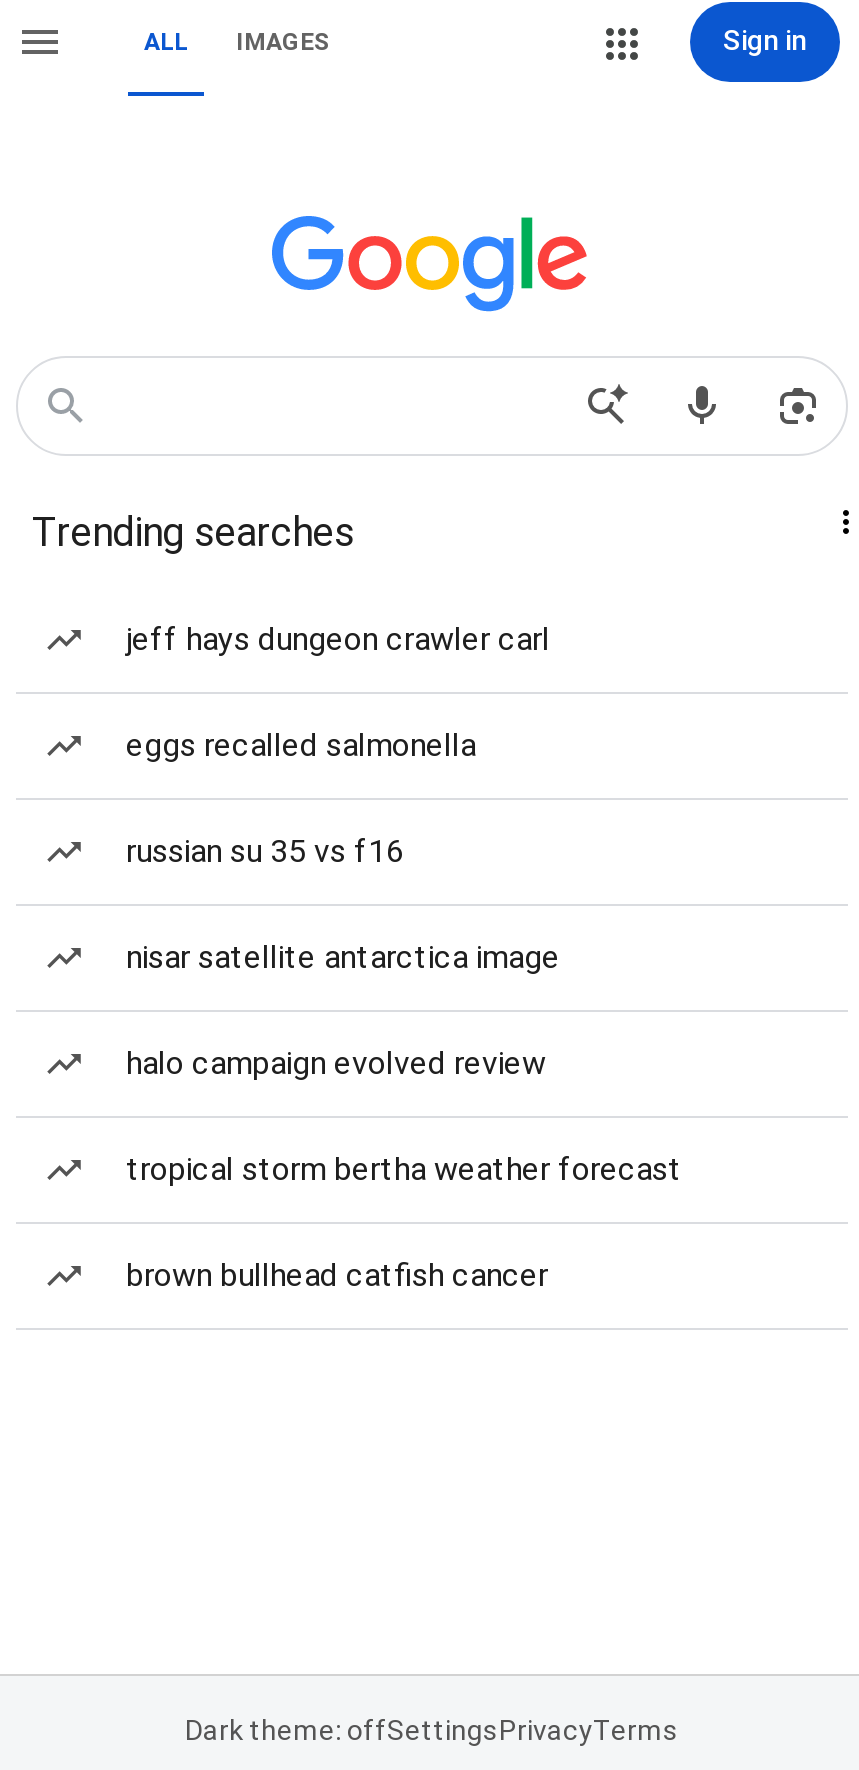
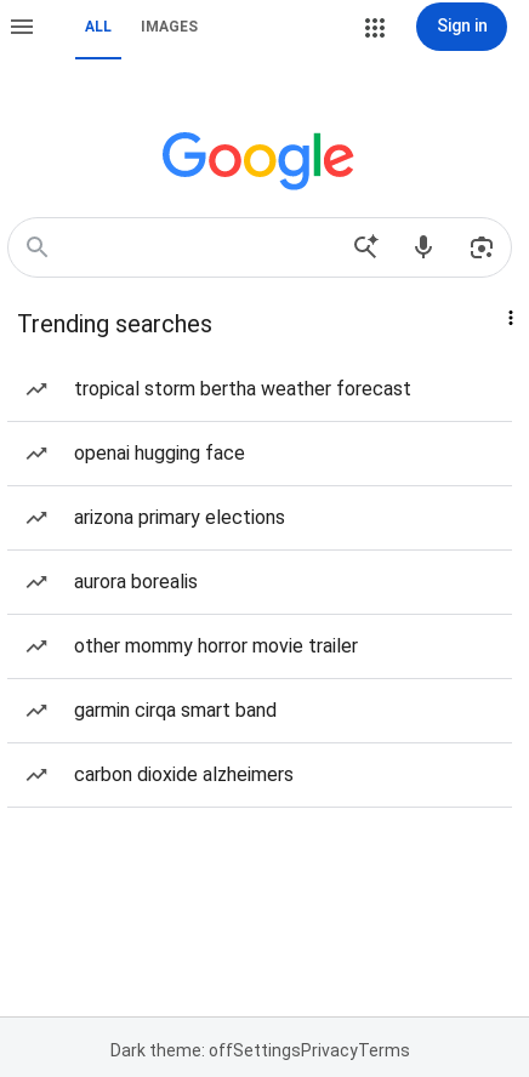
[126,620,560,1082] jeff hays dungeon crawler carl | eggs recalled salmonella | russian su 35 vs f16 | nisar satellite antarctica image | halo campaign evolved review -> none
moved [126,1150,682,1188] -> [74,377,411,400]: tropical storm bertha weather forecast
[126,1256,548,1294] brown bullhead catfish cancer -> [74,441,358,786] openai hugging face | arizona primary elections | aurora borealis | other mommy horror movie trailer | garmin cirqa smart band | carbon dioxide alzheimers

